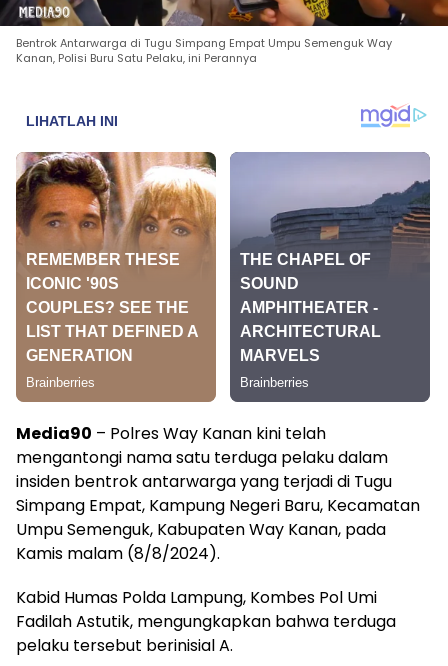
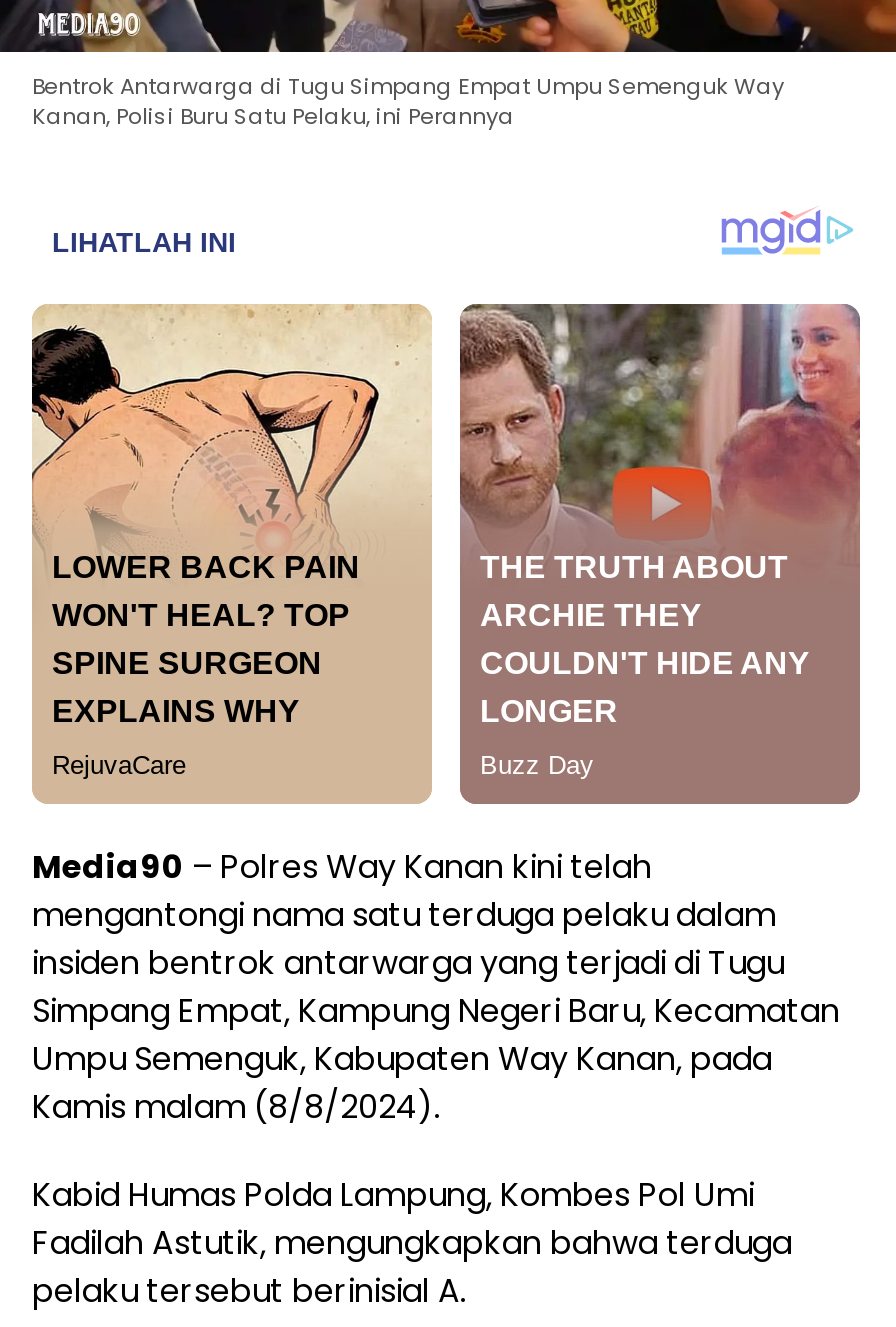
[15,152,217,401] [image] -> [30,304,432,800] [image]
[230,152,431,401] [image] -> [458,302,862,804] [image]

